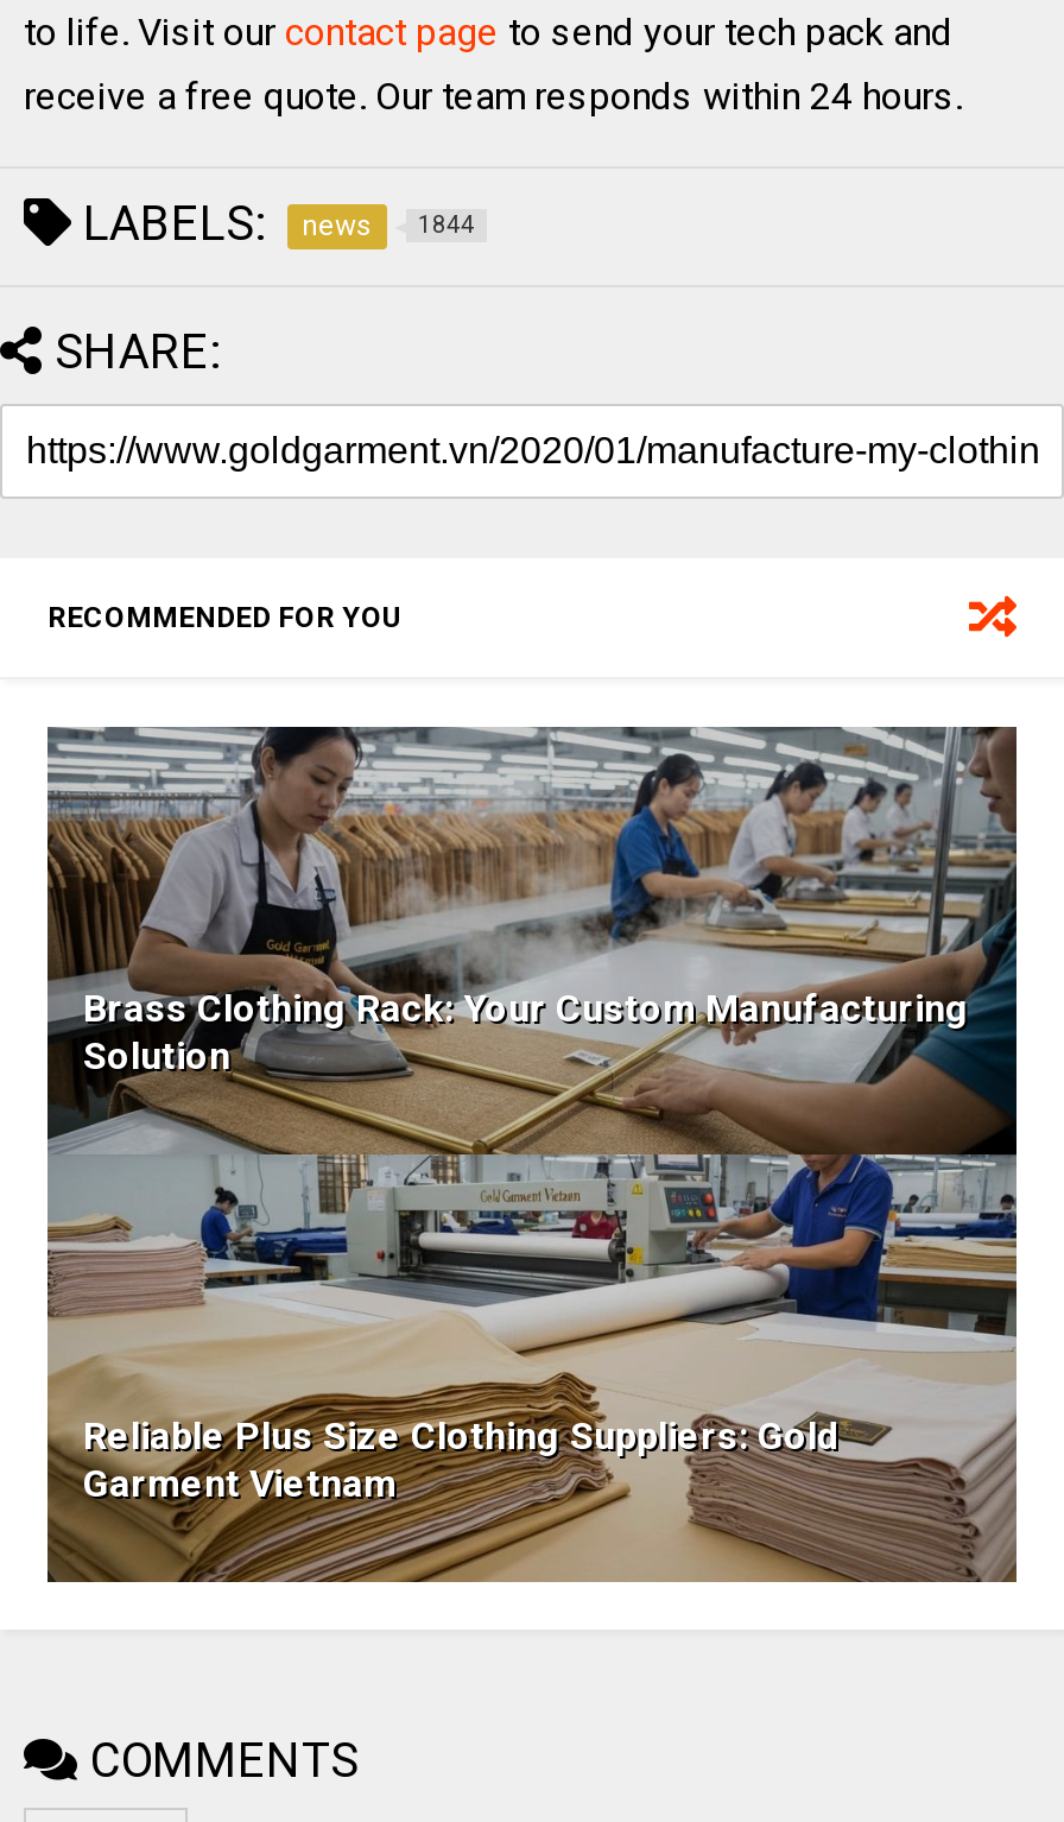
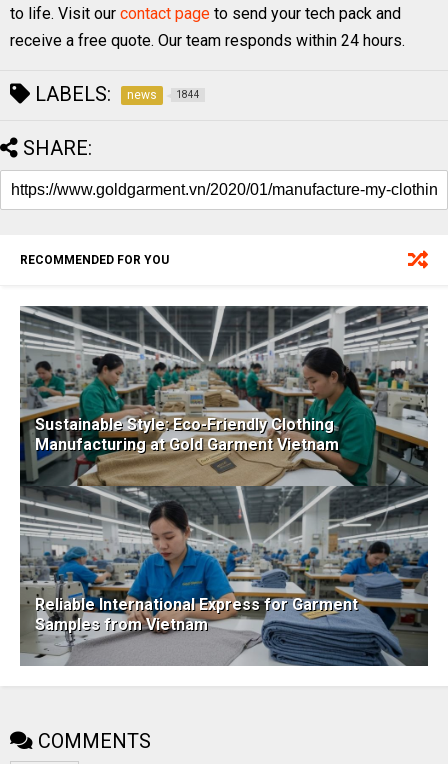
[45,727,1019,1584] [image] | Brass Clothing Rack: Your Custom Manufacturing | Solution -> [19,306,429,667] [image] | Sustainable Style: Eco-Friendly Clothing | Manufacturing at Gold Garment Vietnam
[83,1413,838,1506] Reliable Plus Size Clothing Suppliers: Gold | Garment Vietnam -> [35,595,358,634] Reliable International Express for Garment | Samples from Vietnam

